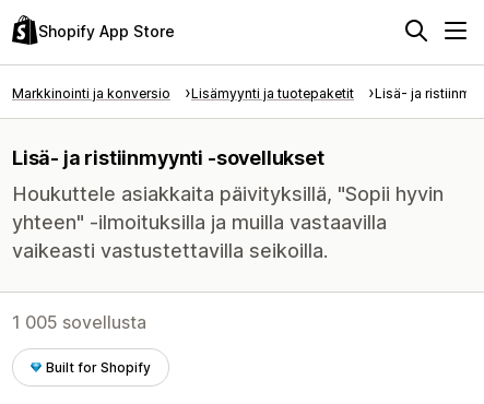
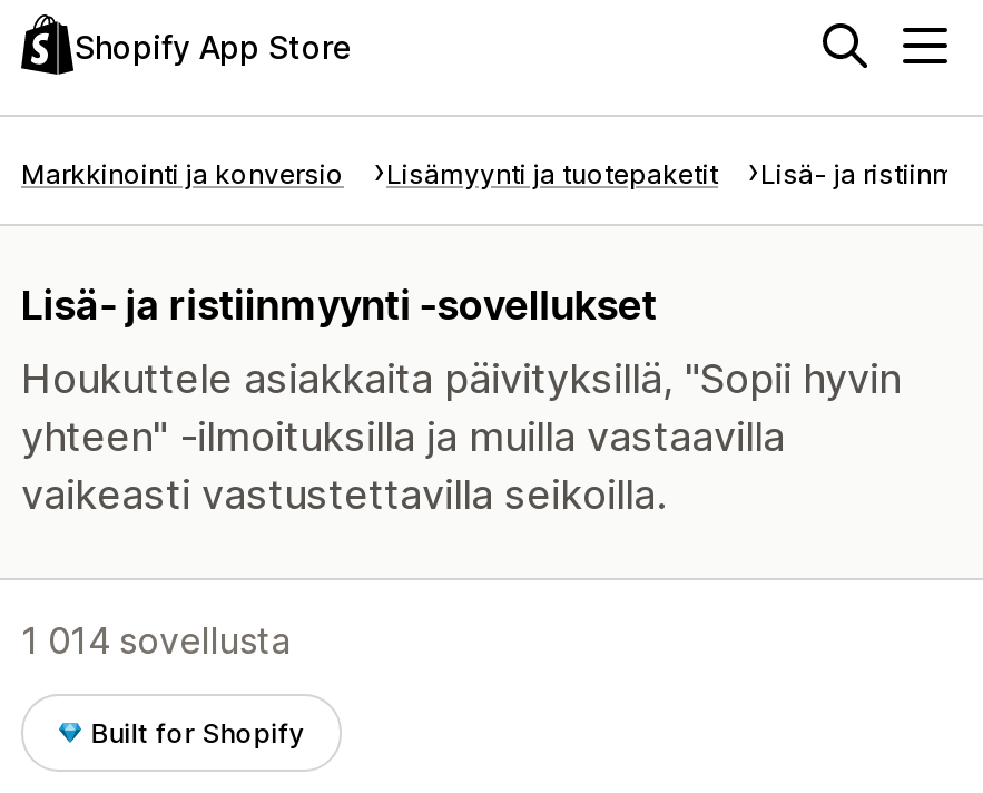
[12,311,146,333] 1 005 sovellusta -> [21,618,291,663] 1 014 sovellusta

